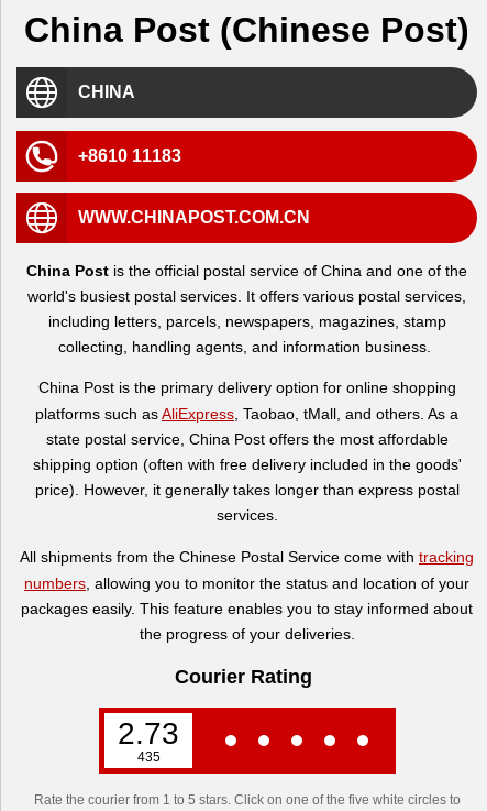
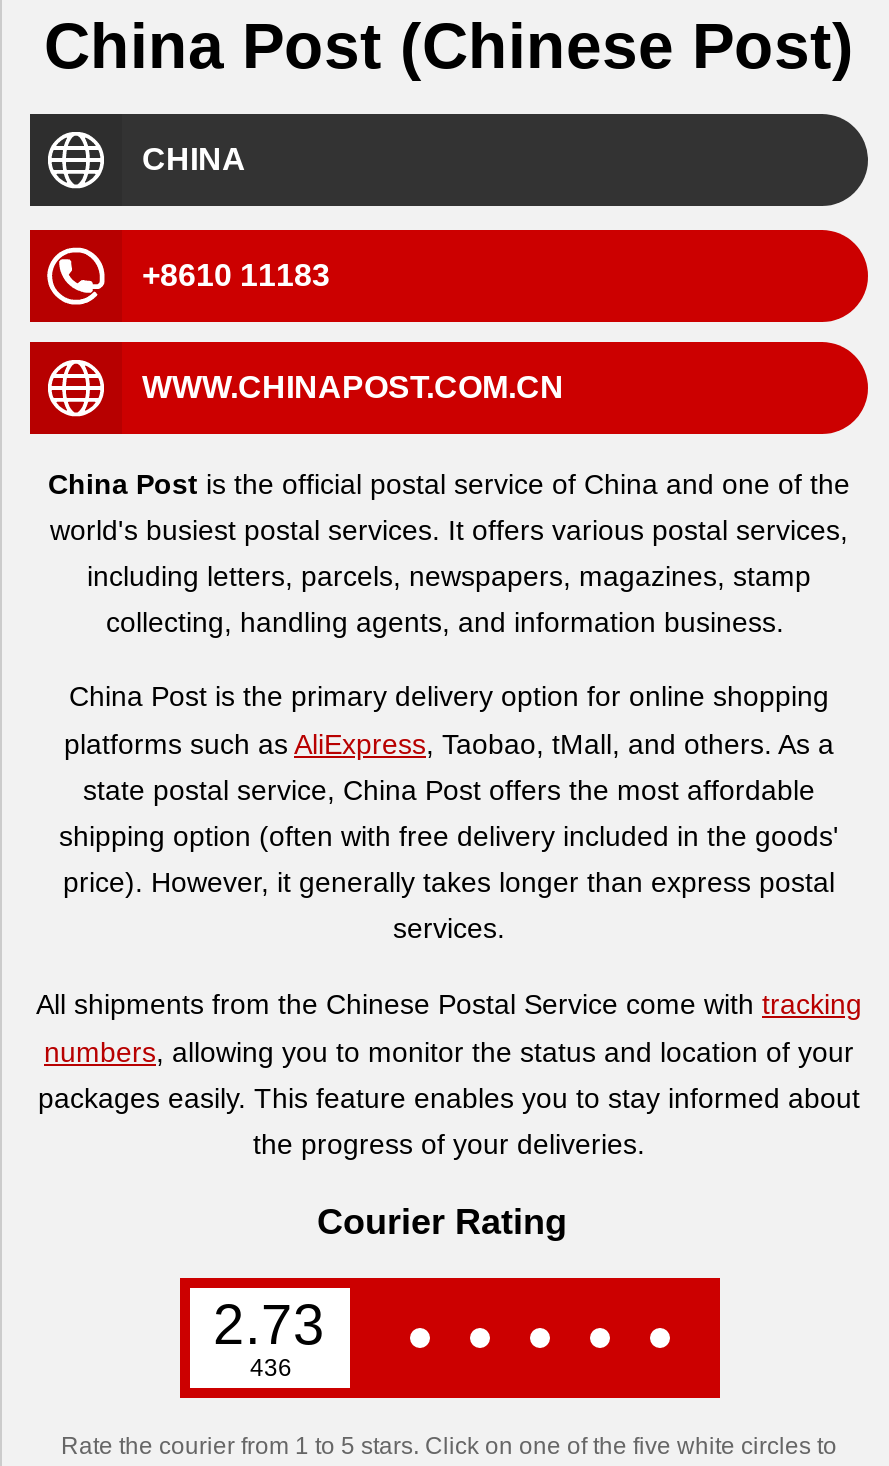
[137,749,161,764] 435 -> [250,1353,292,1381] 436

